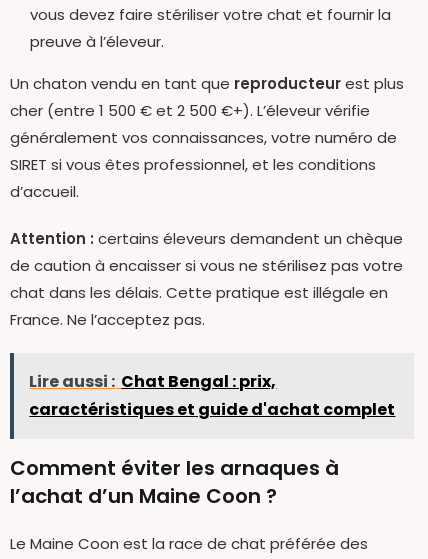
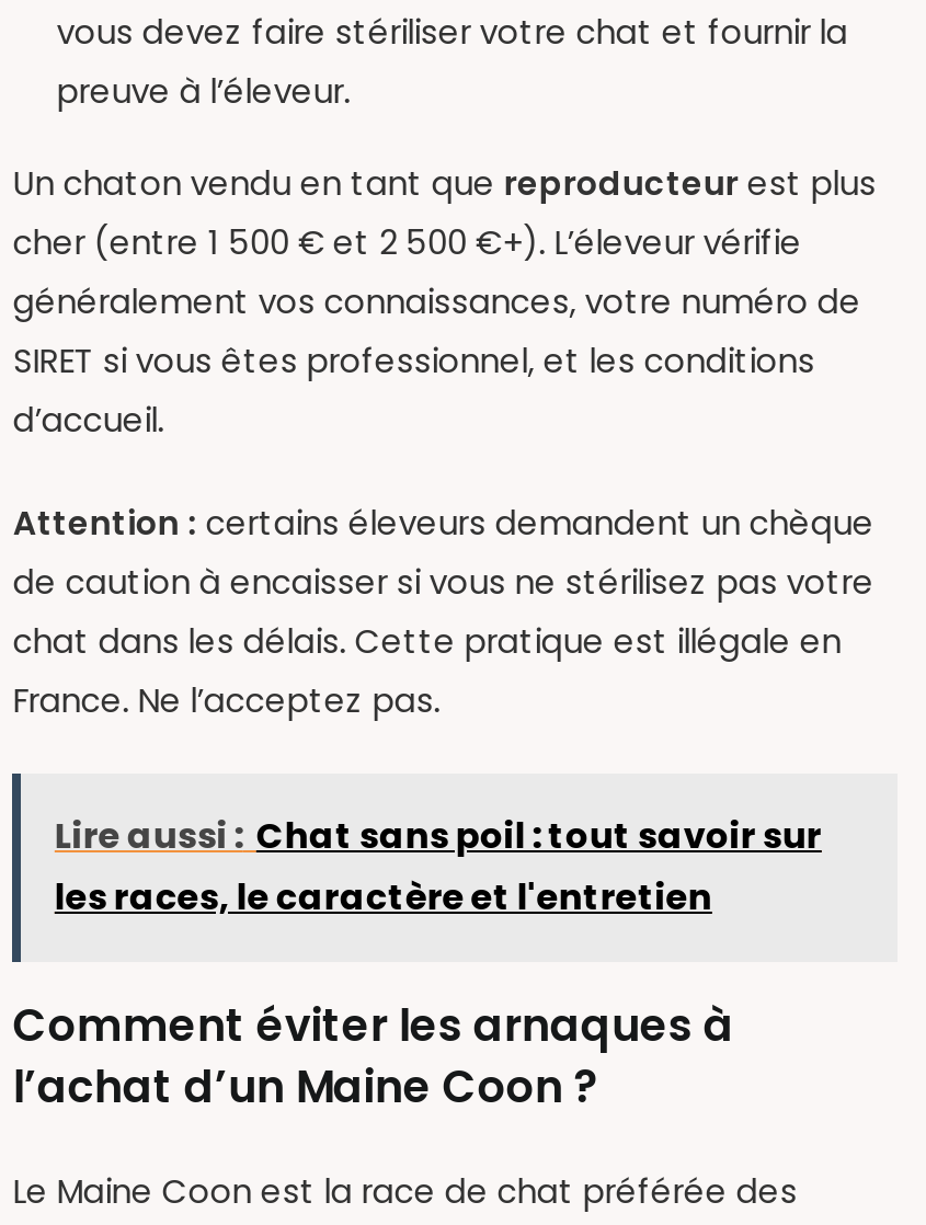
[29,370,395,421] Lire aussi : Chat Bengal : prix, | caractéristiques et guide d'achat complet -> [55,811,822,922] Lire aussi : Chat sans poil : tout savoir sur | les races, le caractère et l'entretien

